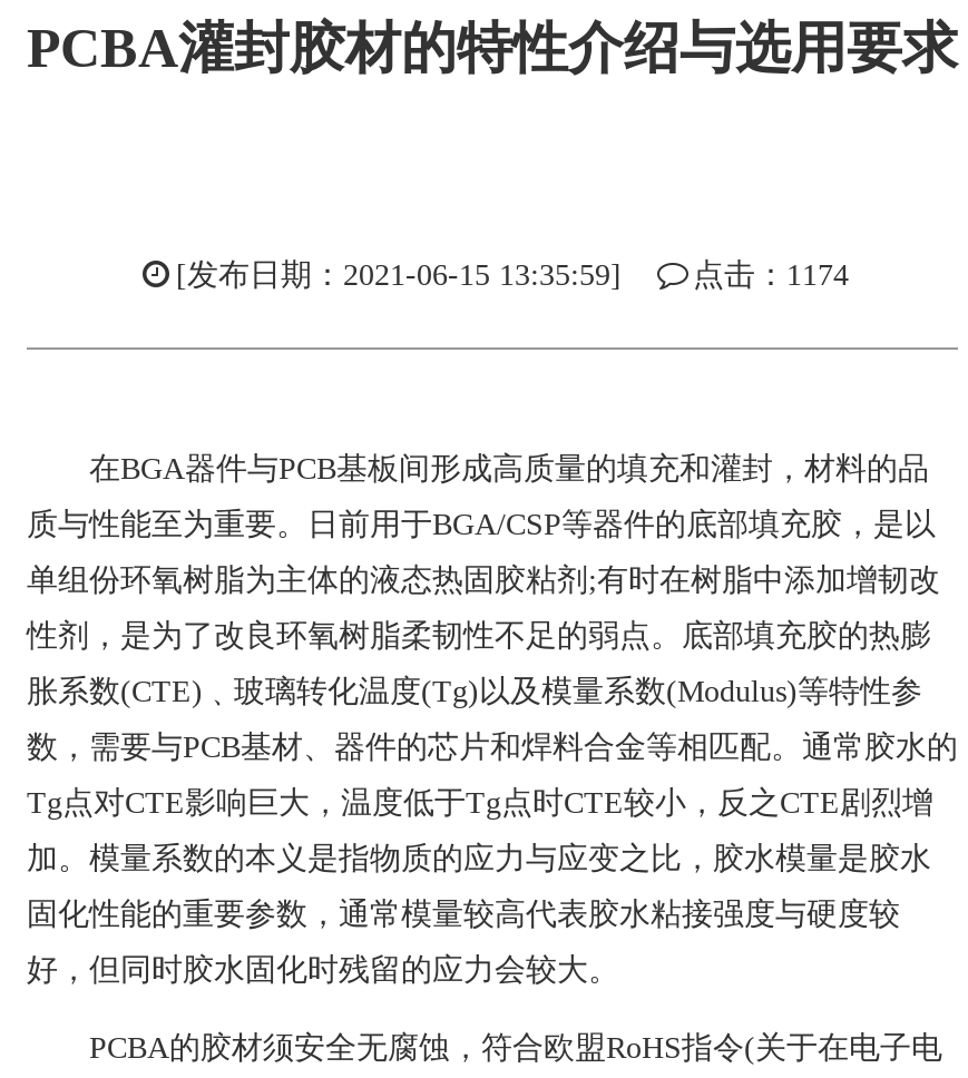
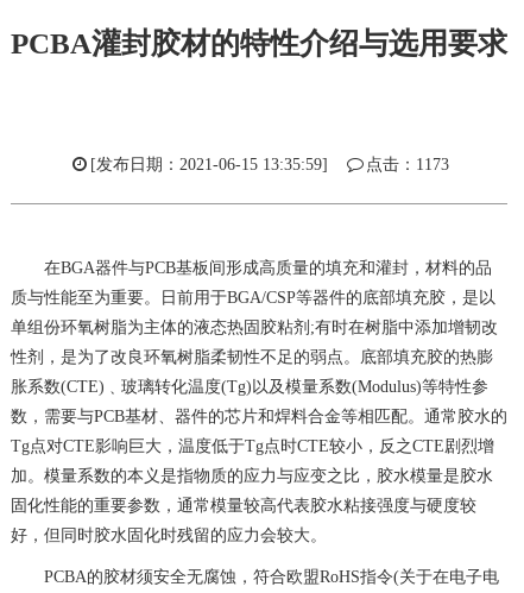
[176,259,849,292] [发布日期：2021-06-15 13:35:59] 点击：1174 -> [90,156,449,174] [发布日期：2021-06-15 13:35:59] 点击：1173

